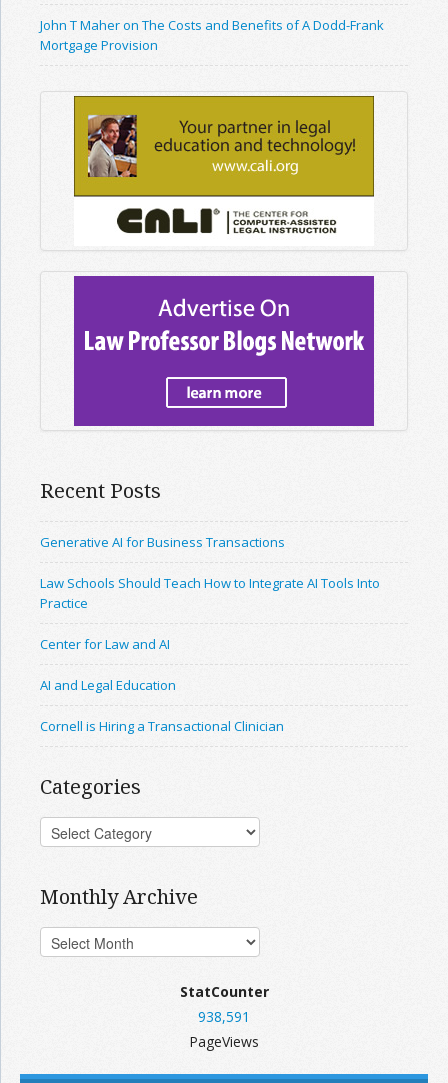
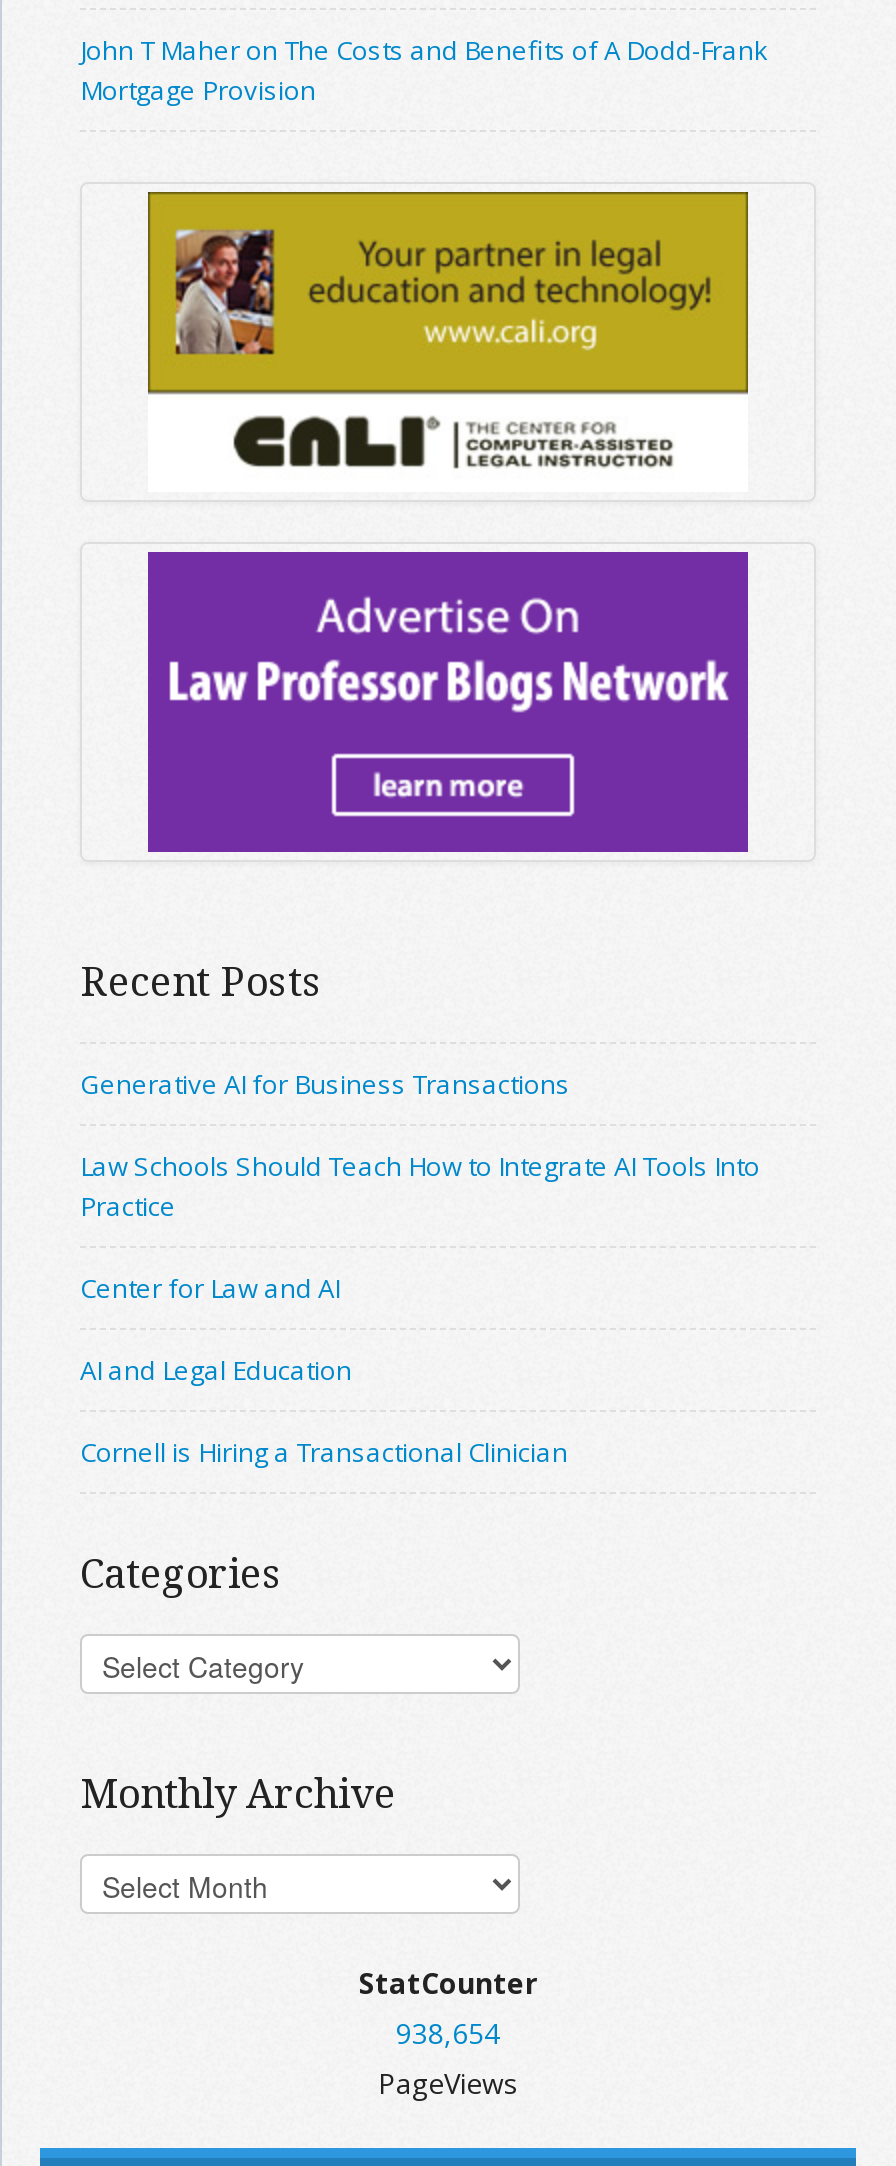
[198,1007,250,1026] 938,591 -> [396,2014,500,2052] 938,654

